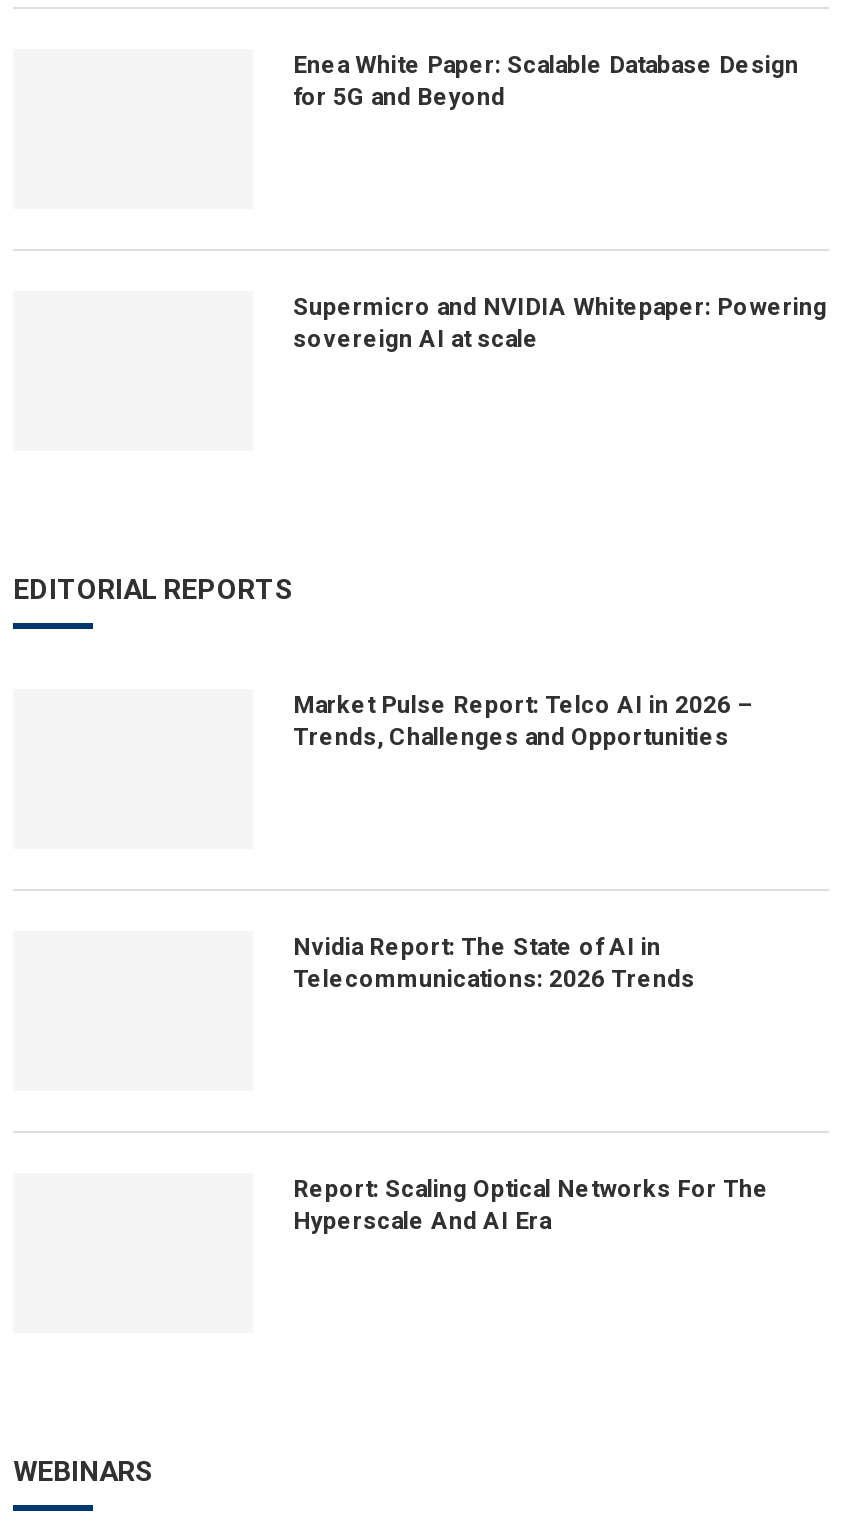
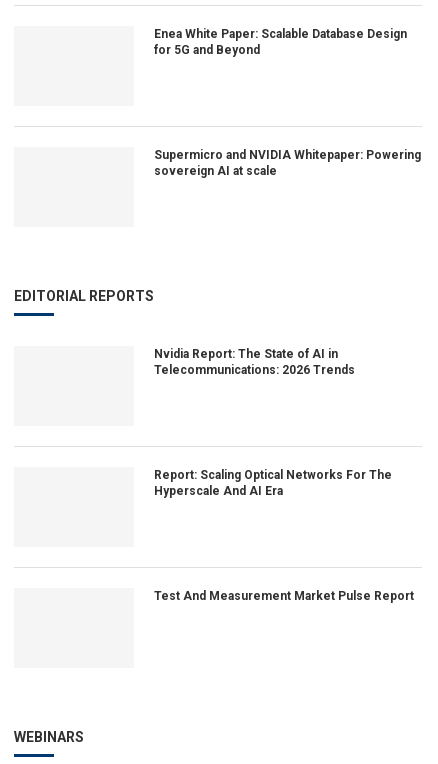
[293,691,753,751] Market Pulse Report: Telco AI in 2026 – | Trends, Challenges and Opportunities -> none
moved [293,933,769,1235] -> [154,347,392,498]: Nvidia Report: The State of AI in | Telecommunications: 2026 Trends | Report: Scaling Optical Networks For The | Hyperscale And AI Era
none -> [154,589,414,603] Test And Measurement Market Pulse Report

